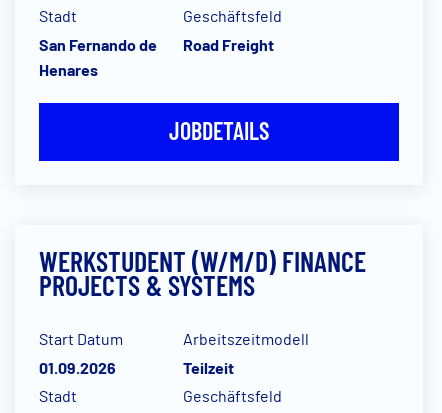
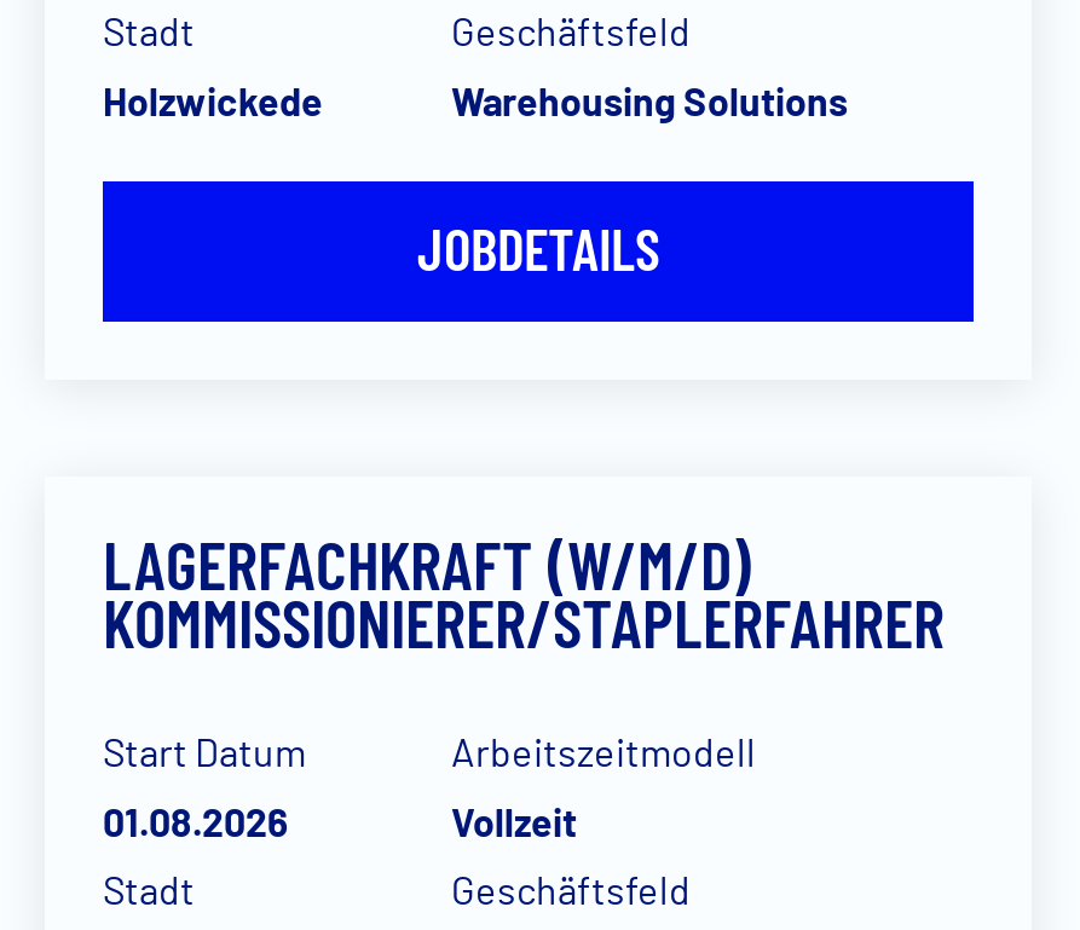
[39,35,157,79] San Fernando de | Henares -> [103,77,323,123] Holzwickede
[183,35,274,54] Road Freight -> [451,77,848,123] Warehousing Solutions
[39,244,366,302] WERKSTUDENT (W/M/D) FINANCE | PROJECTS & SYSTEMS -> [103,522,945,663] LAGERFACHKRAFT (W/M/D) | KOMMISSIONIERER/STAPLERFAHRER
[39,358,116,377] 01.09.2026 -> [103,798,289,844] 01.08.2026
[183,358,234,377] Teilzeit -> [451,798,577,844] Vollzeit

